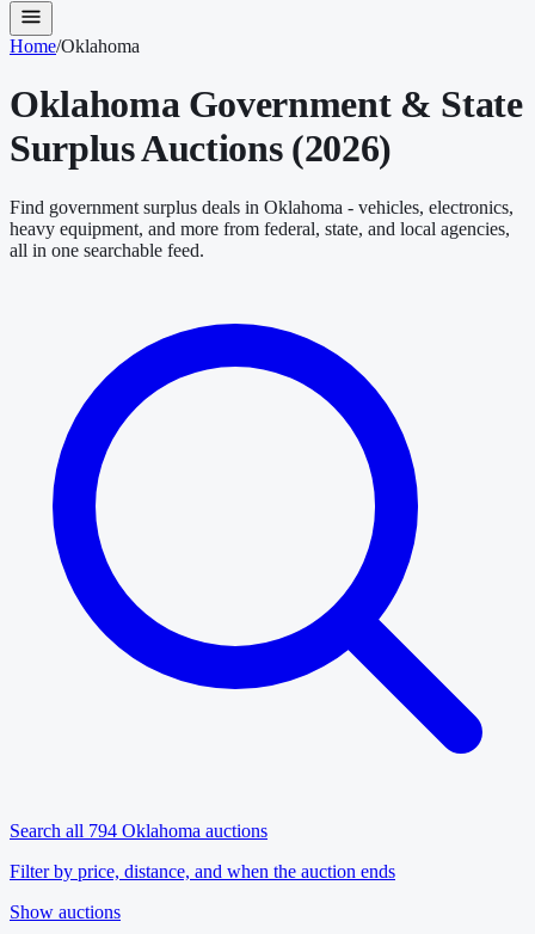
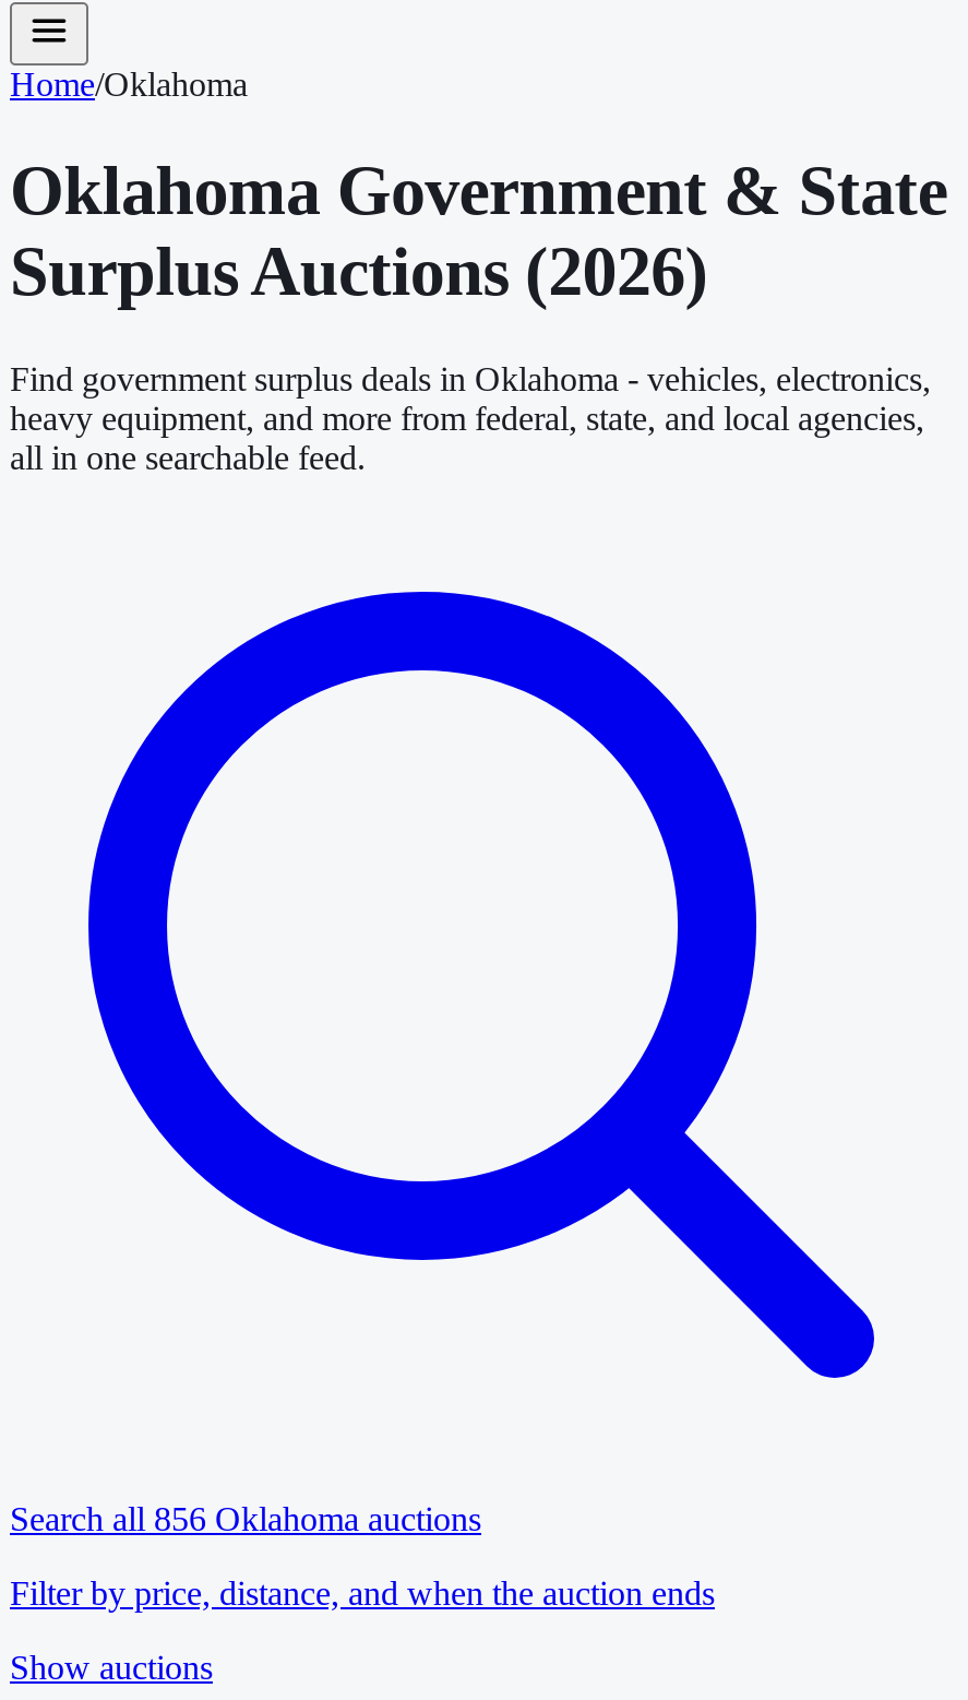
[10,820,267,841] Search all 794 Oklahoma auctions -> [10,1500,481,1537] Search all 856 Oklahoma auctions

